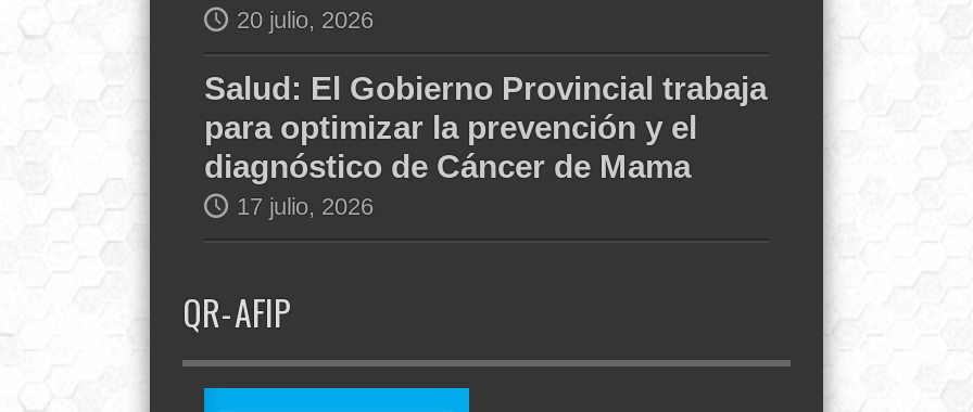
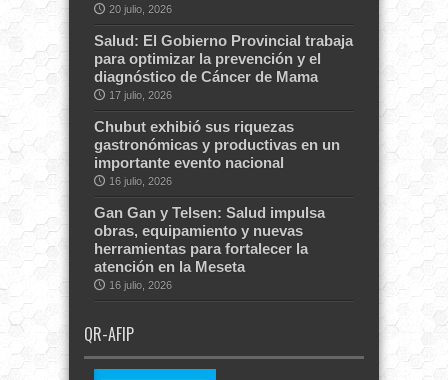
none -> [94,118,340,291] Chubut exhibió sus riquezas | gastronómicas y productivas en un | importante evento nacional | 16 julio, 2026 | Gan Gan y Telsen: Salud impulsa | obras, equipamiento y nuevas | herramientas para fortalecer la | atención en la Meseta | 16 julio, 2026

